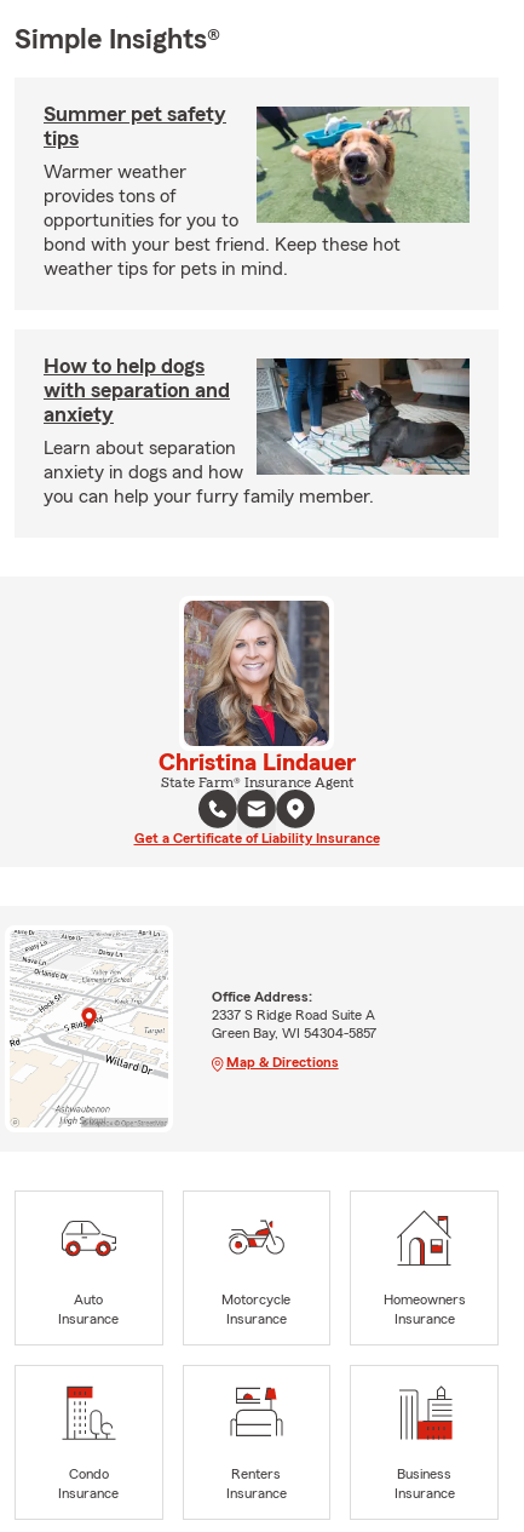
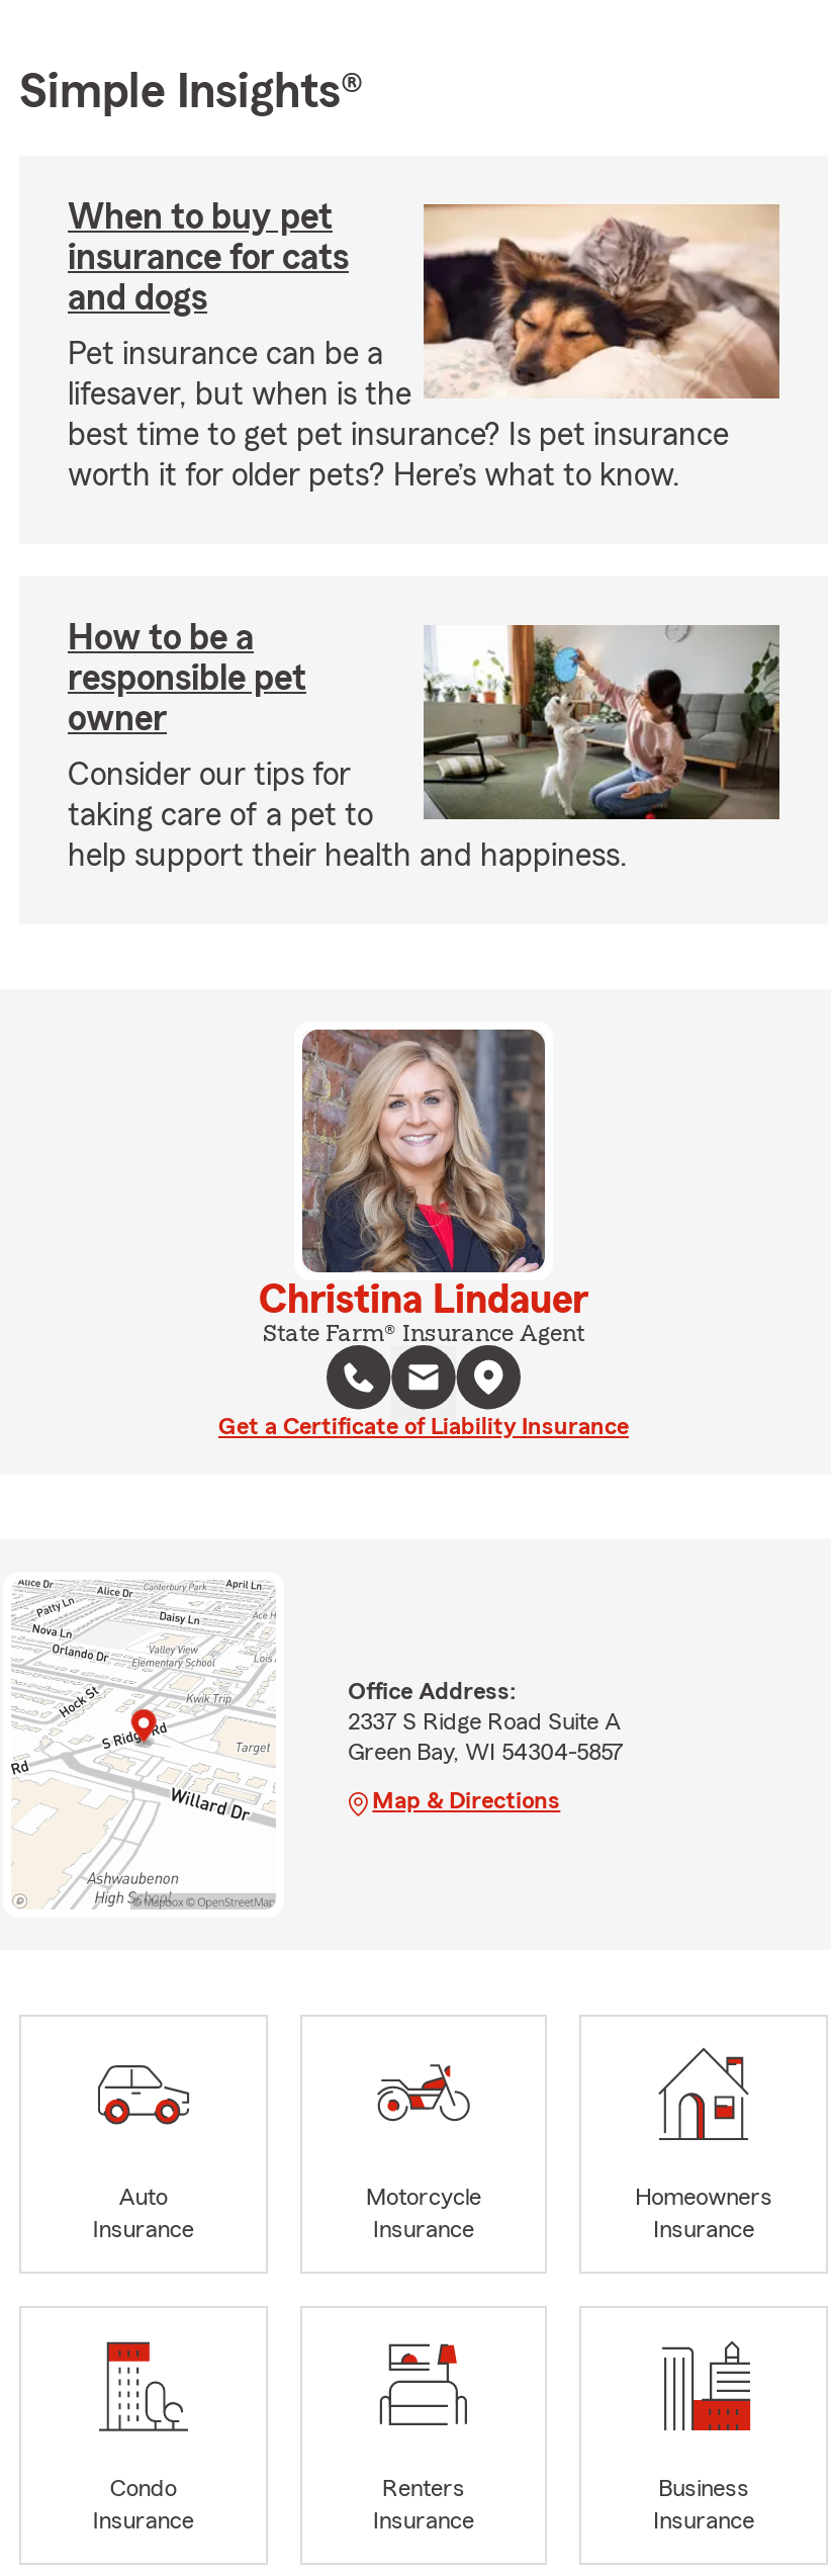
[44,103,226,149] Summer pet safety | tips -> [68,198,349,316] When to buy pet | insurance for cats | and dogs
[44,105,471,279] [image] | Warmer weather | provides tons of | opportunities for you to | bond with your best friend. Keep these hot | weather tips for pets in mind. -> [68,202,781,492] [image] | Pet insurance can be a | lifesaver, but when is the | best time to get pet insurance? Is pet insurance | worth it for older pets? Here’s what to know.
[44,355,230,425] How to help dogs | with separation and | anxiety -> [68,619,306,736] How to be a | responsible pet | owner
[44,357,471,506] [image] | Learn about separation | anxiety in dogs and how | you can help your furry family member. -> [68,623,781,872] [image] | Consider our tips for | taking care of a pet to | help support their health and happiness.

